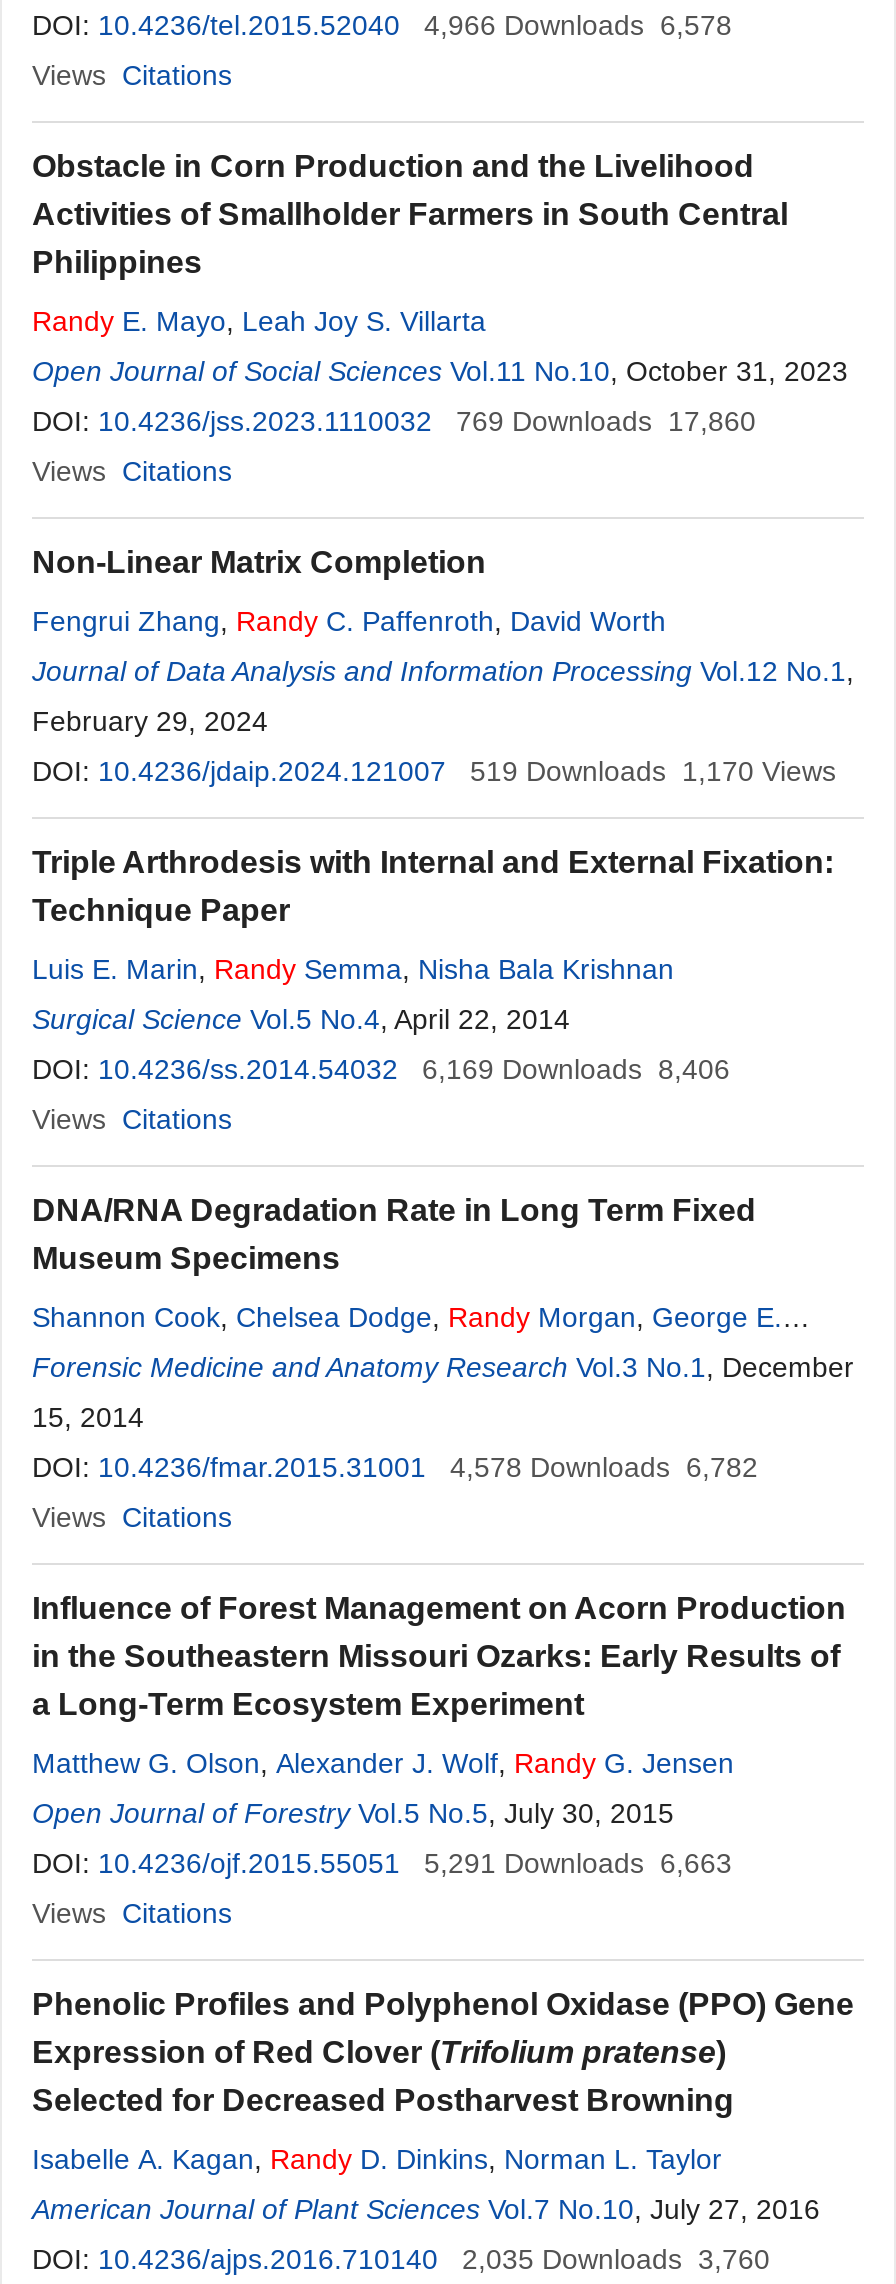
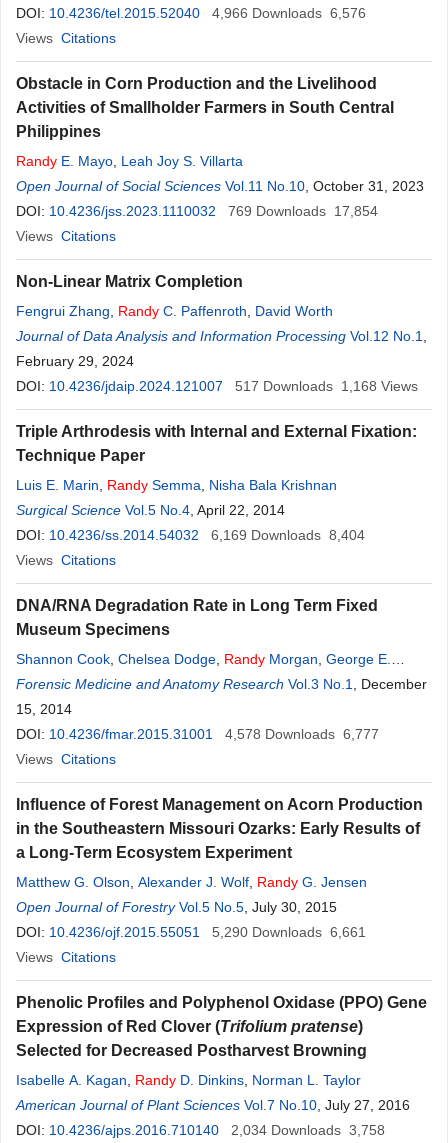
[32,9,732,41] DOI: 10.4236/tel.2015.52040 4,966 Downloads 6,578 -> [16,5,366,21] DOI: 10.4236/tel.2015.52040 4,966 Downloads 6,576
[32,405,756,437] DOI: 10.4236/jss.2023.1110032 769 Downloads 17,860 -> [16,203,378,219] DOI: 10.4236/jss.2023.1110032 769 Downloads 17,854
[470,755,836,787] 519 Downloads 1,170 Views -> [235,378,418,394] 517 Downloads 1,168 Views
[32,1053,730,1085] DOI: 10.4236/ss.2014.54032 6,169 Downloads 8,406 -> [16,527,365,543] DOI: 10.4236/ss.2014.54032 6,169 Downloads 8,404
[32,1451,758,1483] DOI: 10.4236/fmar.2015.31001 4,578 Downloads 6,782 -> [16,726,379,742] DOI: 10.4236/fmar.2015.31001 4,578 Downloads 6,777
[32,1847,732,1879] DOI: 10.4236/ojf.2015.55051 5,291 Downloads 6,663 -> [16,924,366,940] DOI: 10.4236/ojf.2015.55051 5,290 Downloads 6,661
[32,2243,770,2275] DOI: 10.4236/ajps.2016.710140 2,035 Downloads 3,760 -> [16,1122,385,1138] DOI: 10.4236/ajps.2016.710140 2,034 Downloads 3,758

